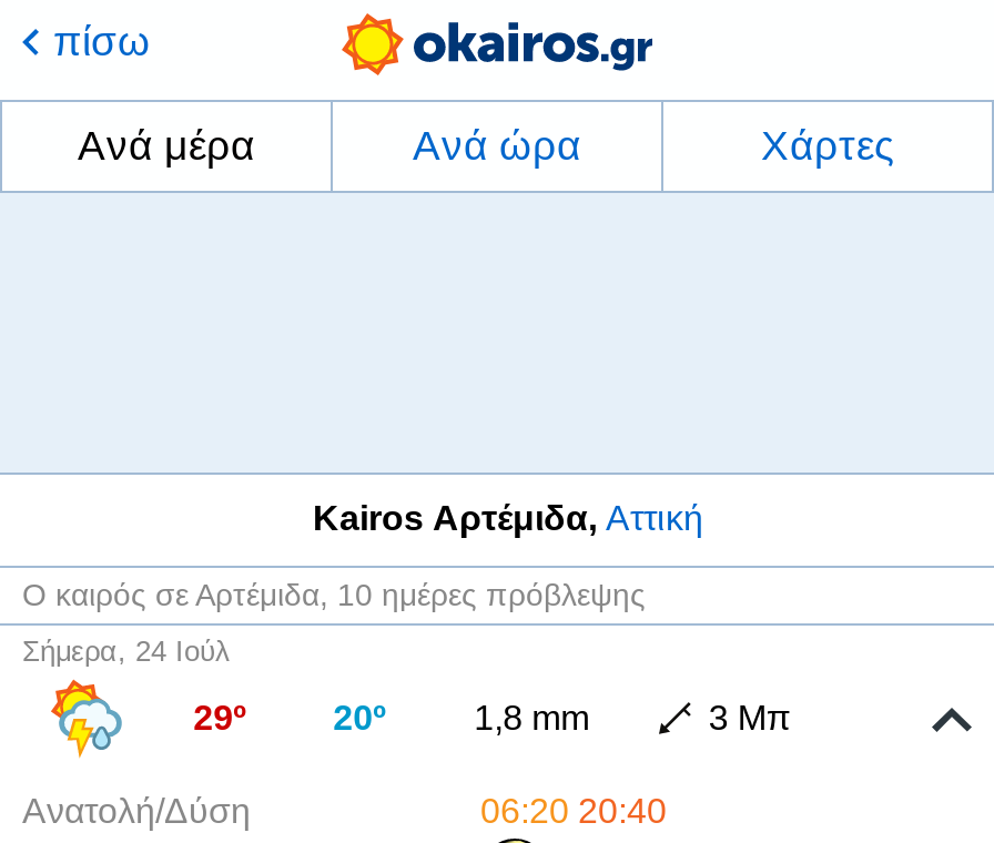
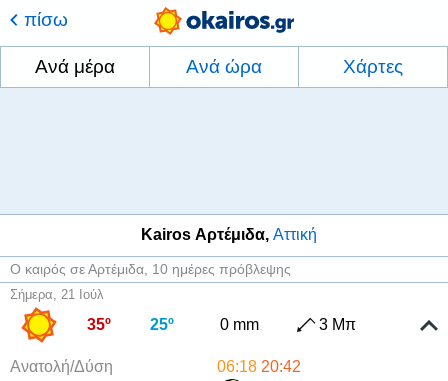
[22,634,231,667] Σήμερα, 24 Ιούλ -> [10,287,104,302] Σήμερα, 21 Ιούλ
[49,683,589,759] [image] | 29º | 20º | 1,8 mm -> [20,309,259,344] [image] | 35º | 25º | 0 mm
[480,791,667,829] 06:20 20:40 -> [216,358,300,375] 06:18 20:42

